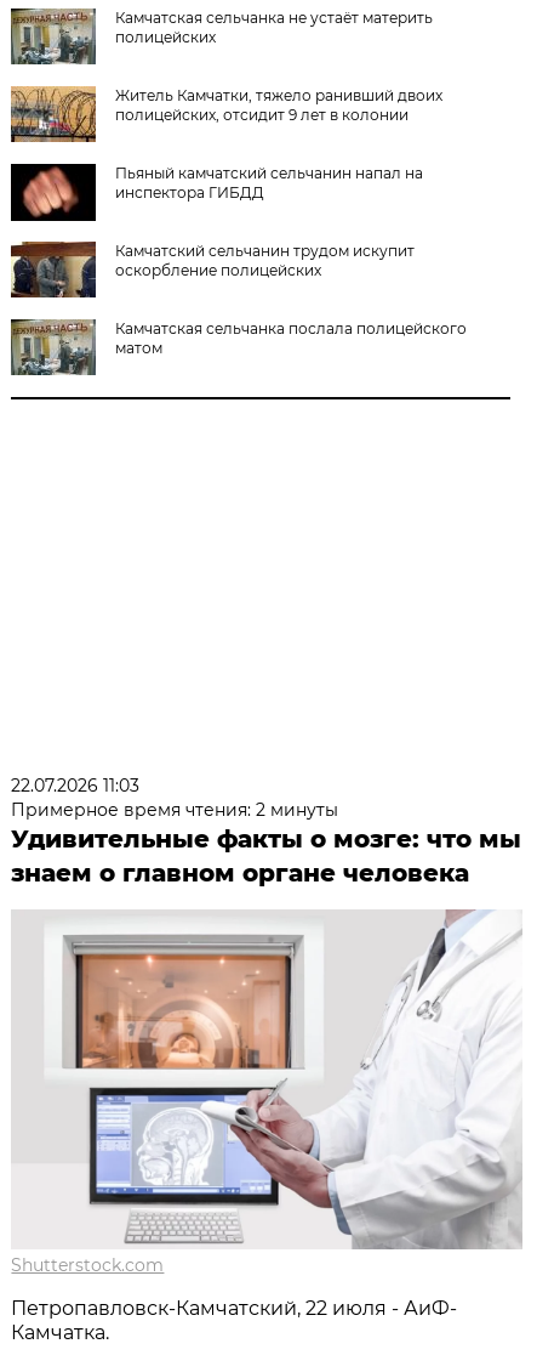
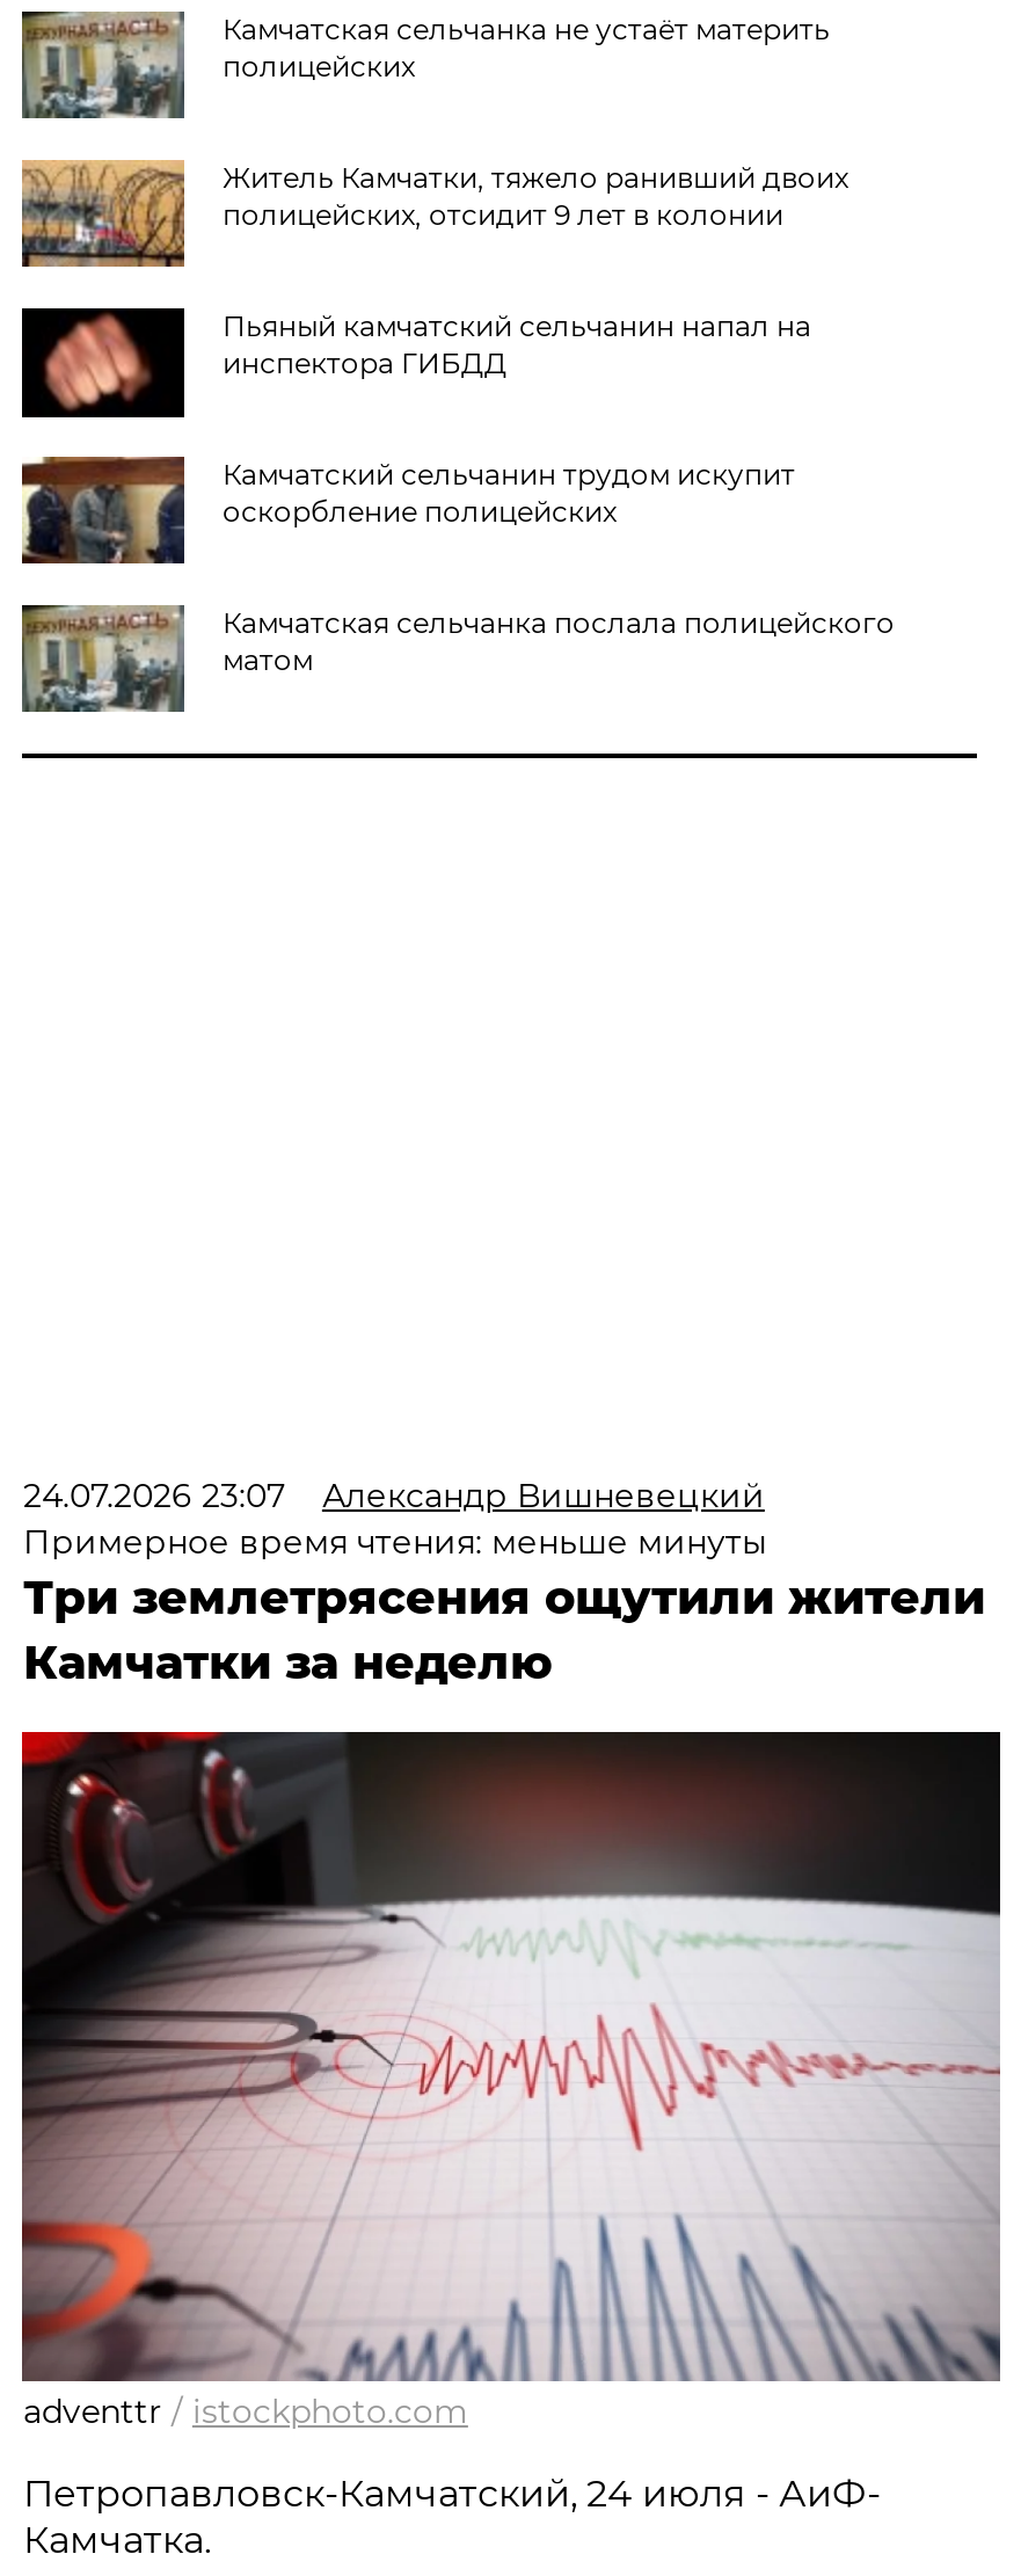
[11,775,522,887] 22.07.2026 11:03 | Примерное время чтения: 2 минуты | Удивительные факты о мозге: что мы | знаем о главном органе человека -> [23,1474,985,1690] 24.07.2026 23:07 | Александр Вишневецкий | Примерное время чтения: меньше минуты | Три землетрясения ощутили жители | Камчатки за неделю
[11,909,522,1276] [image] | Shutterstock.com -> [20,1730,1002,2432] [image] | adventtr / istockphoto.com
[11,1297,457,1320] Петропавловск-Камчатский, 22 июля - АиФ- -> [23,2471,881,2515] Петропавловск-Камчатский, 24 июля - АиФ-

